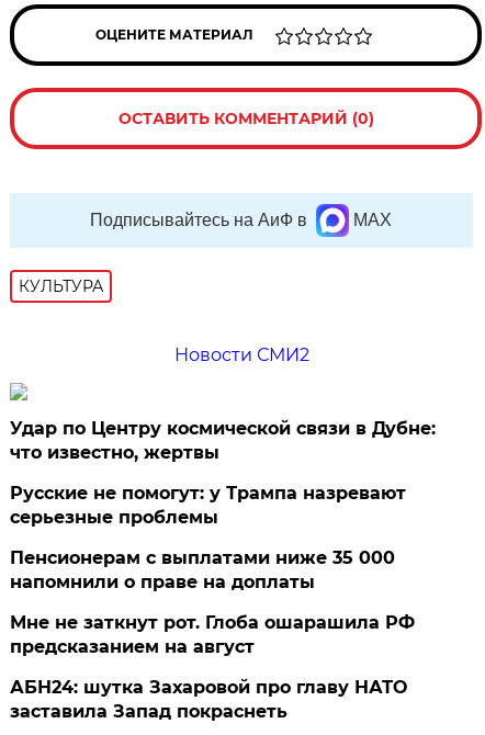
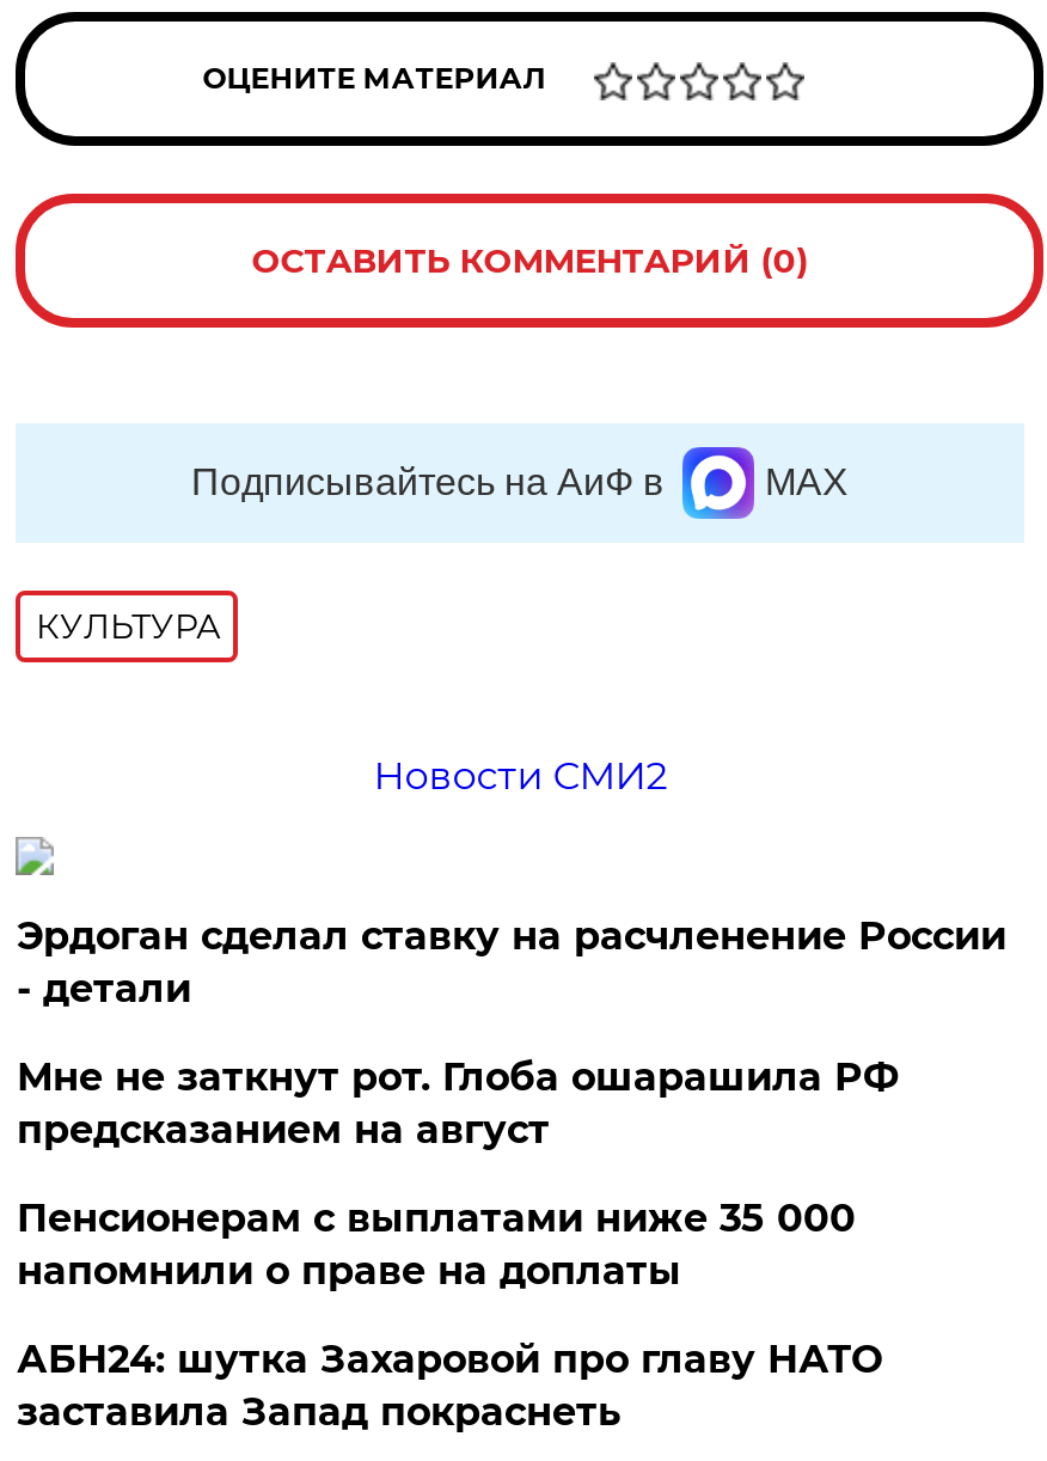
[10,418,436,463] Удар по Центру космической связи в Дубне: | что известно, жертвы -> [16,914,1006,1012] Эрдоган сделал ставку на расчленение России | - детали
[10,483,406,528] Русские не помогут: у Трампа назревают | серьезные проблемы -> none
moved [10,613,415,658] -> [16,1055,899,1153]: Мне не заткнут рот. Глоба ошарашила РФ | предсказанием на август

